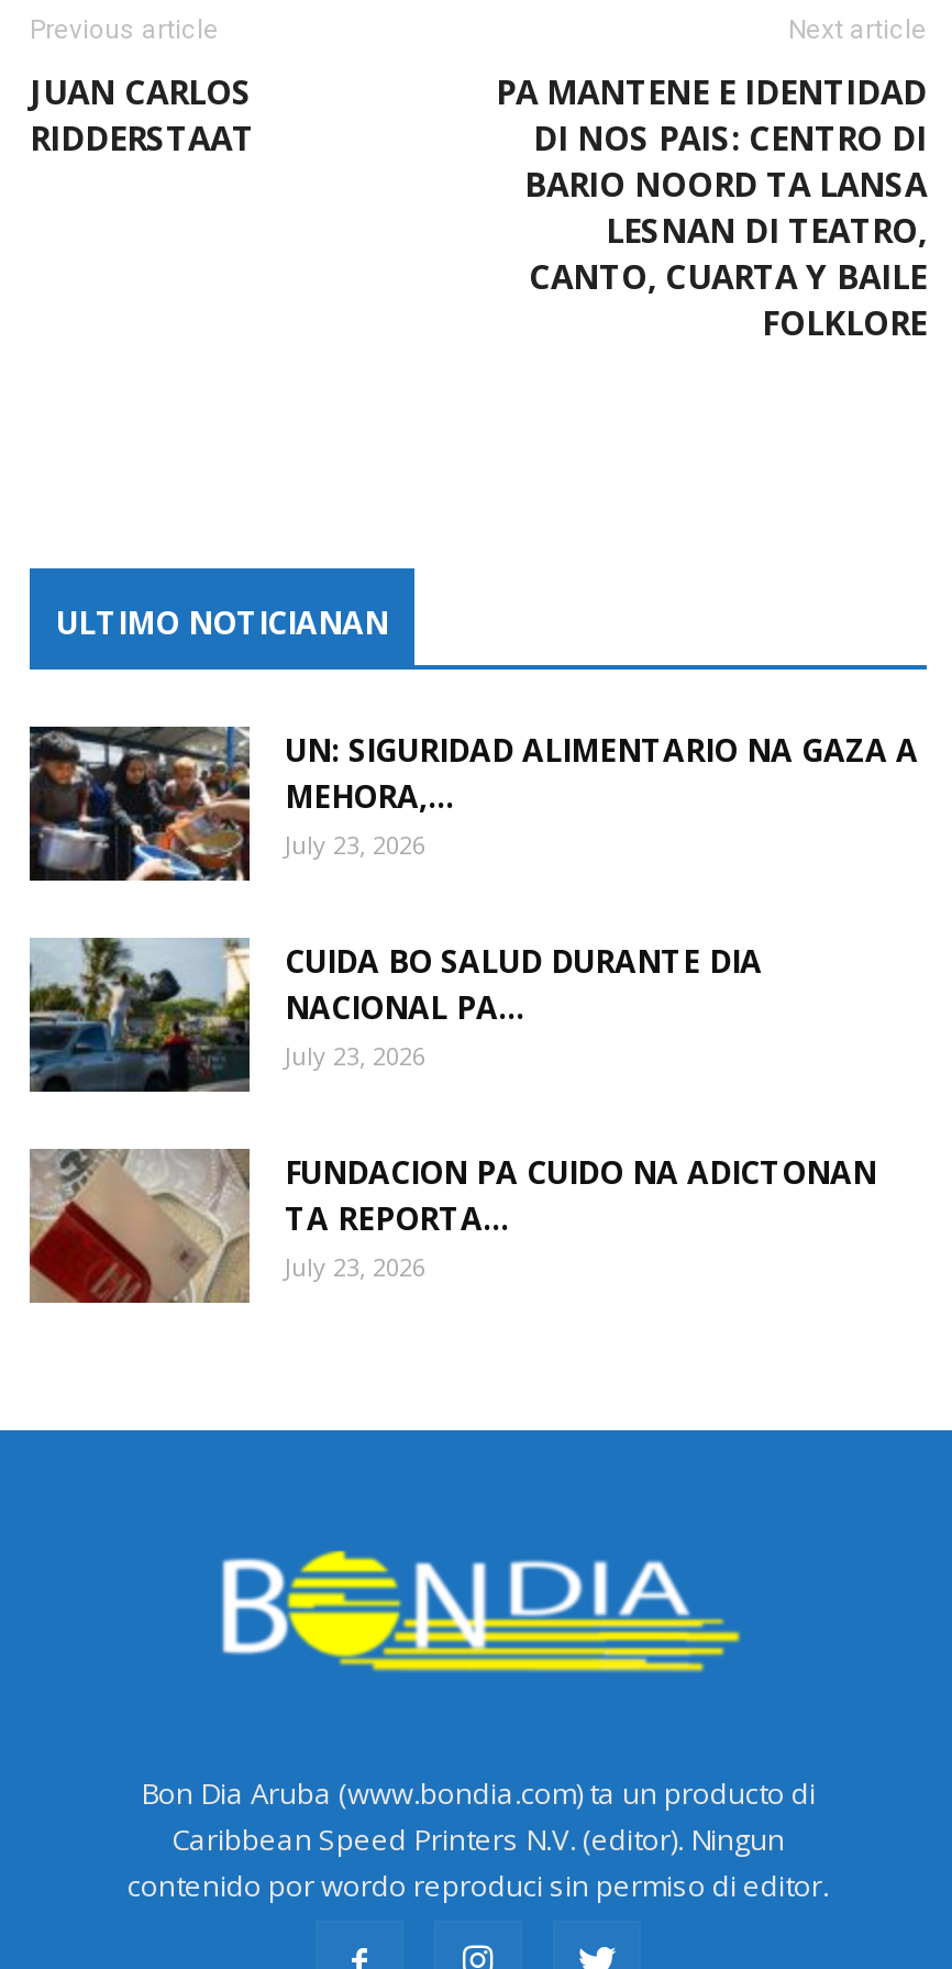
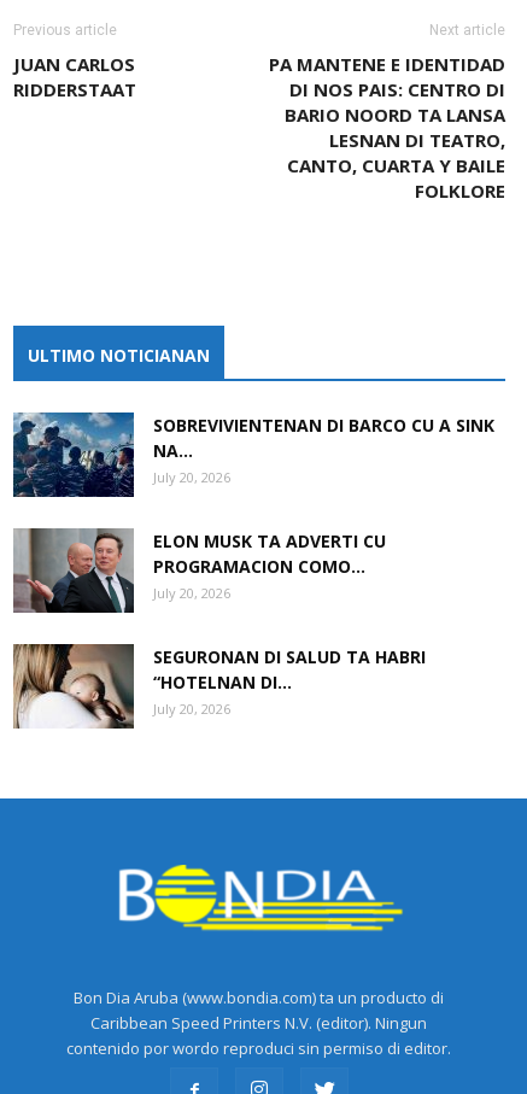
[27,724,918,883] [image] | UN: SIGURIDAD ALIMENTARIO NA GAZA A | MEHORA,... | July 23, 2026 -> [12,411,494,498] [image] | SOBREVIVIENTENAN DI BARCO CU A SINK | NA... | July 20, 2026
[27,938,762,1094] [image] | CUIDA BO SALUD DURANTE DIA | NACIONAL PA... | July 23, 2026 -> [12,527,386,614] [image] | ELON MUSK TA ADVERTI CU | PROGRAMACION COMO... | July 20, 2026
[30,1149,876,1305] [image] | FUNDACION PA CUIDO NA ADICTONAN | TA REPORTA... | July 23, 2026 -> [13,643,426,730] [image] | SEGURONAN DI SALUD TA HABRI | “HOTELNAN DI... | July 20, 2026

